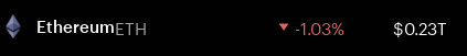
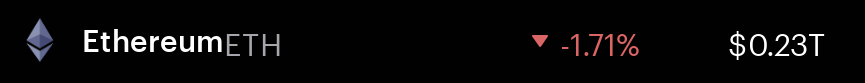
[295,13,447,40] -1.03% $0.23T -> [560,16,826,64] -1.71% $0.23T

